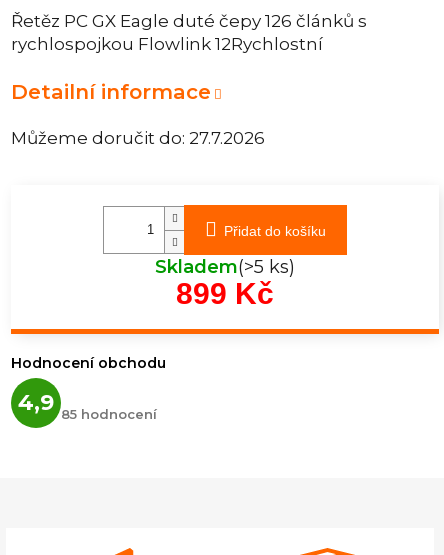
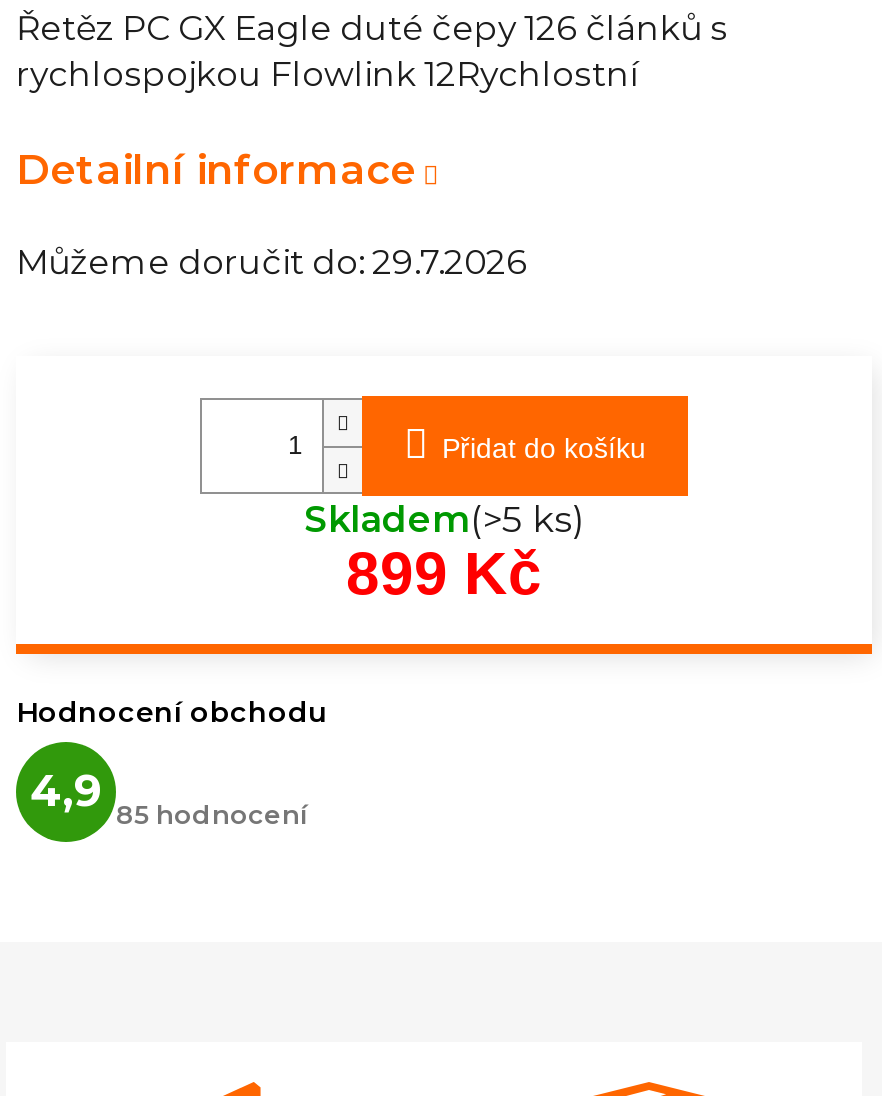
[11,128,265,148] Můžeme doručit do: 27.7.2026 -> [16,242,528,282] Můžeme doručit do: 29.7.2026

